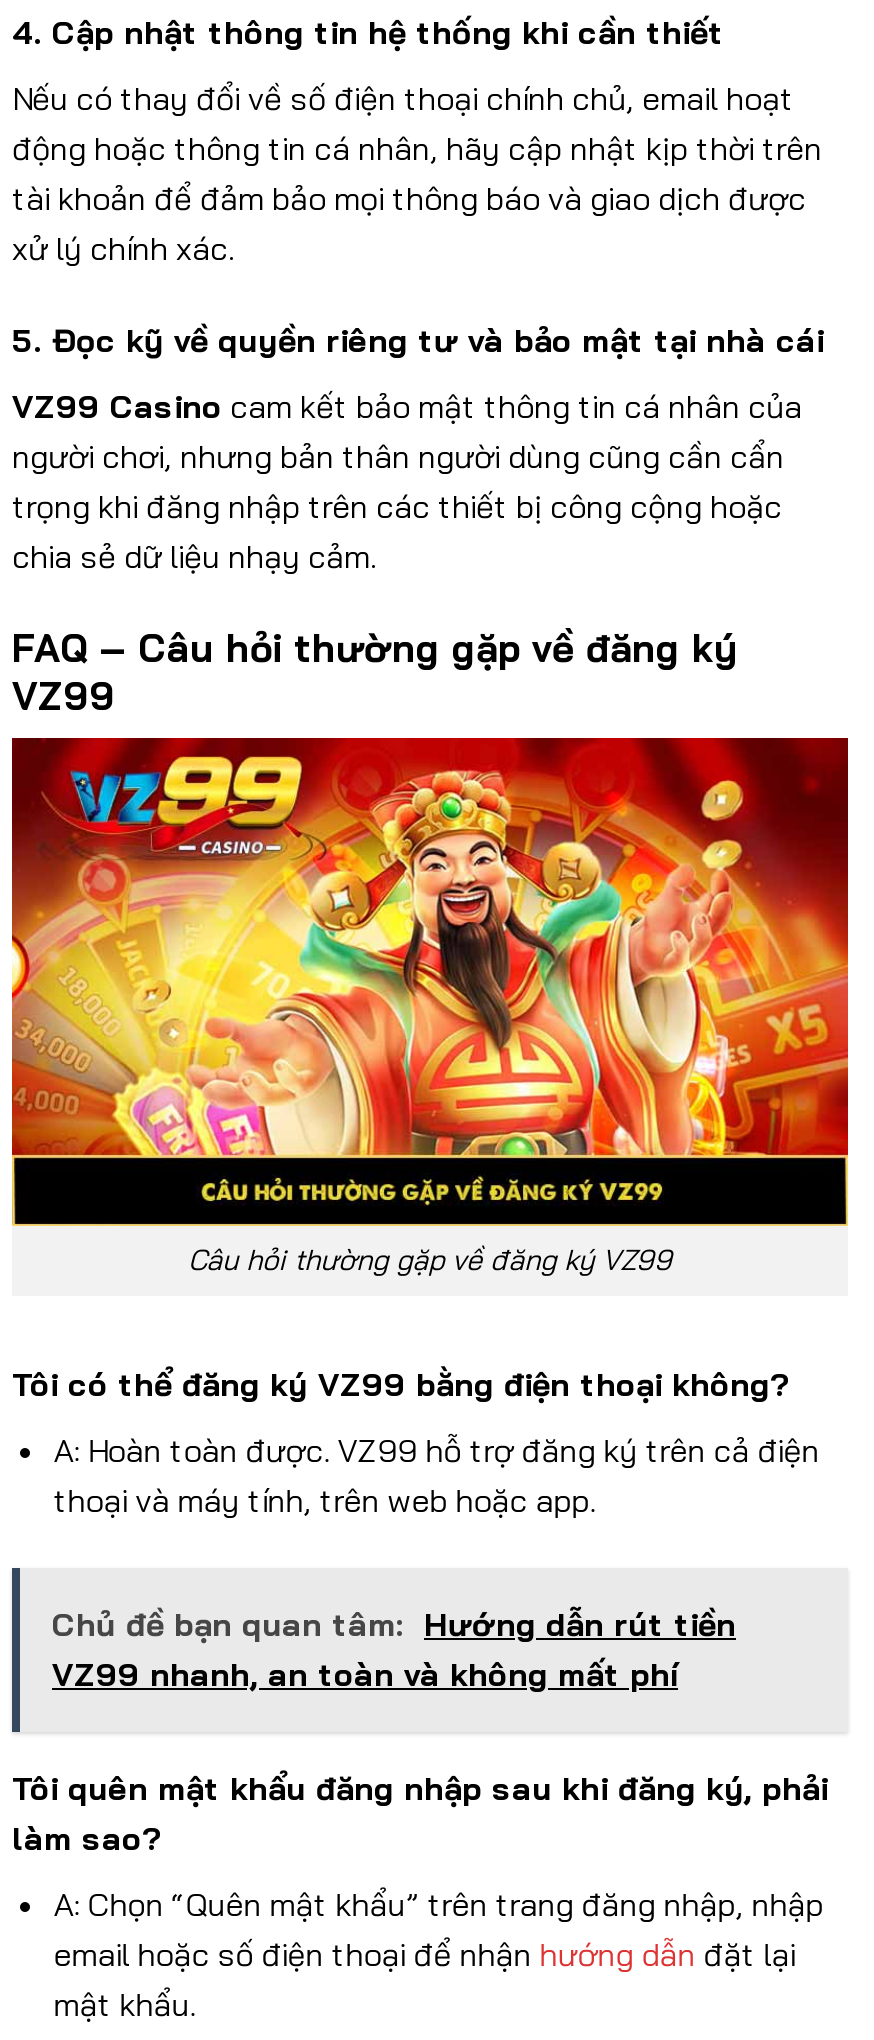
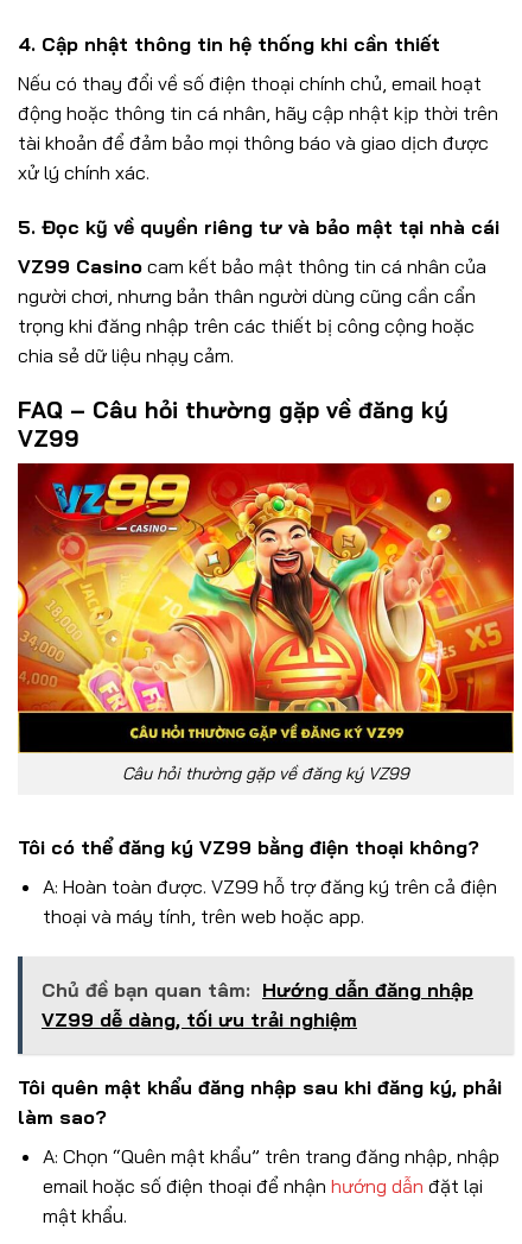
[52,1603,736,1693] Chủ đề bạn quan tâm: Hướng dẫn rút tiền | VZ99 nhanh, an toàn và không mất phí -> [42,977,473,1031] Chủ đề bạn quan tâm: Hướng dẫn đăng nhập | VZ99 dễ dàng, tối ưu trải nghiệm

